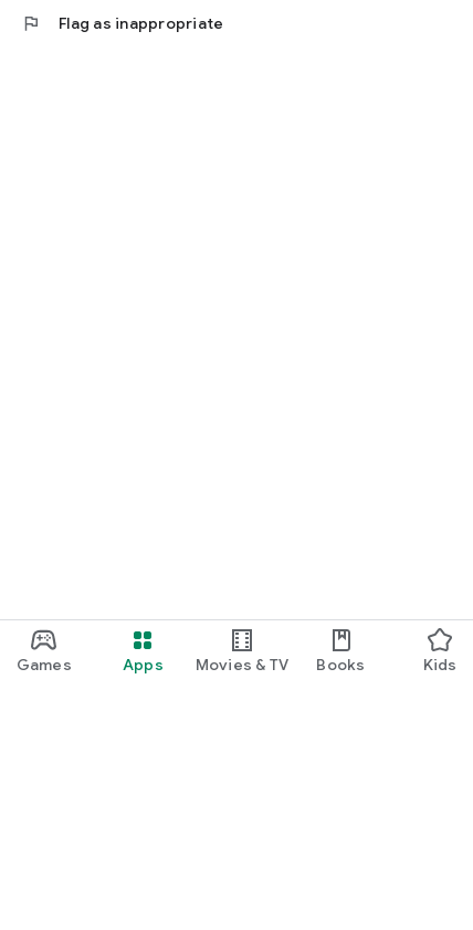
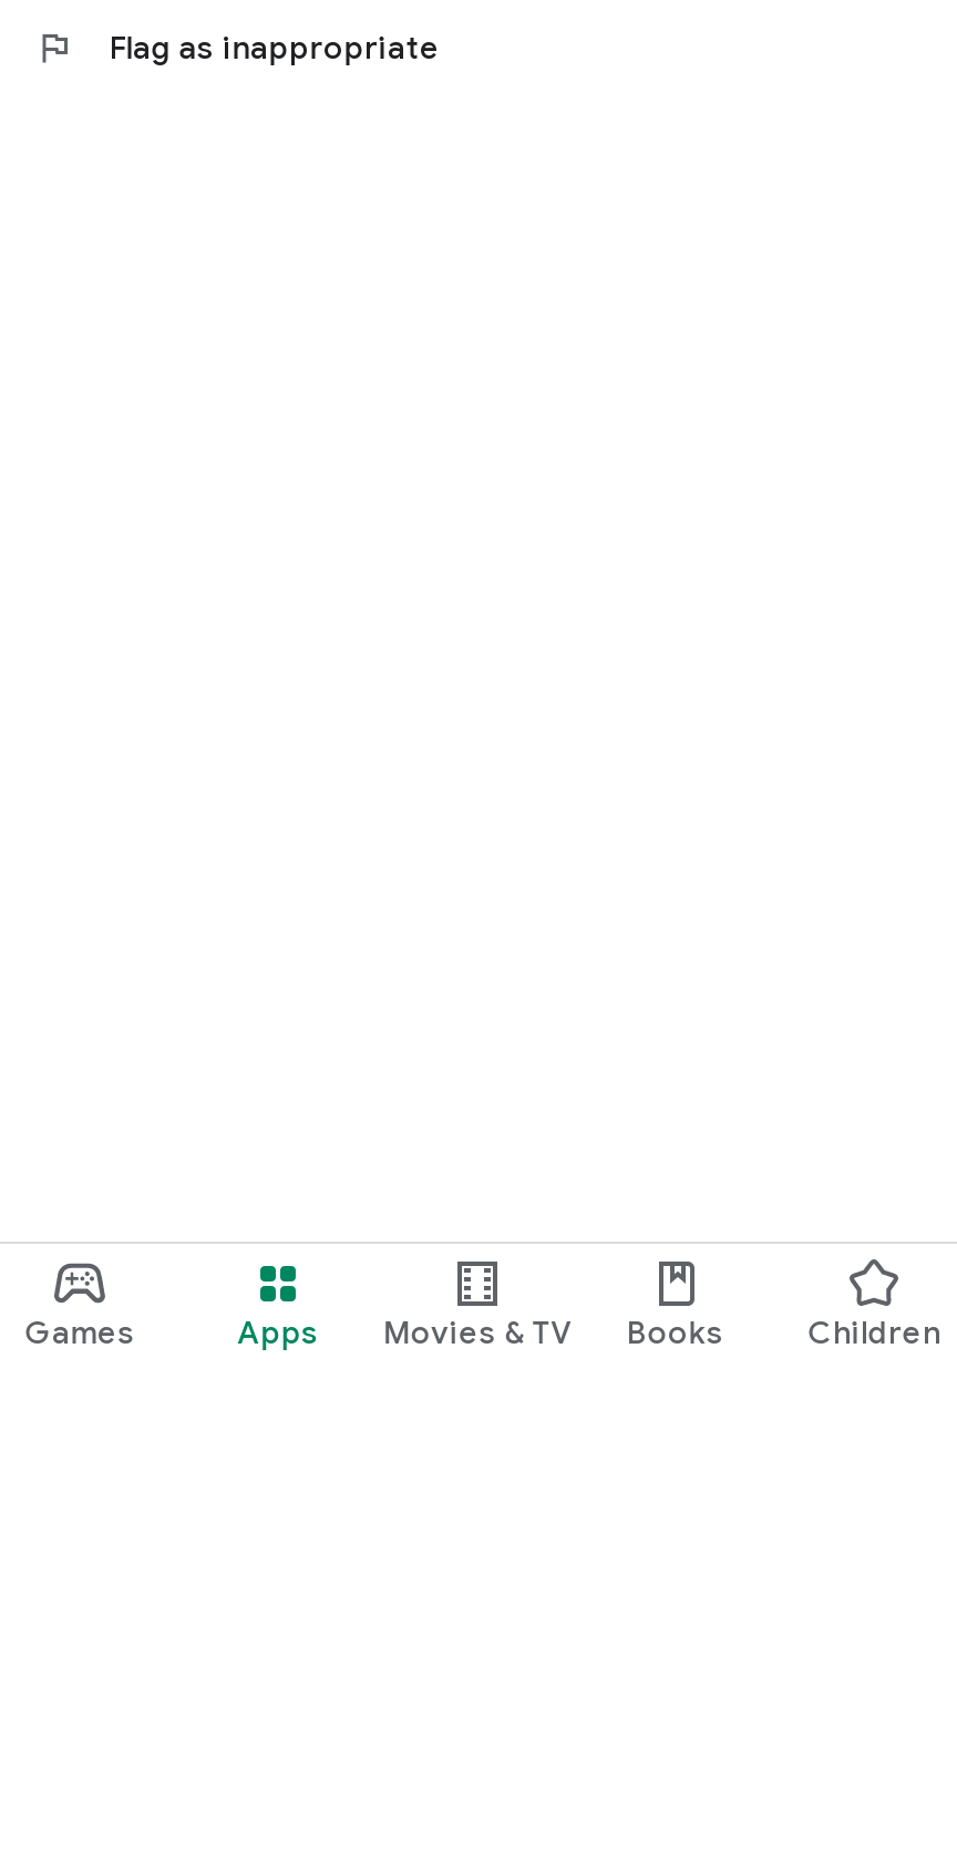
[423,654,457,674] Kids -> [808,1312,941,1352] Children

